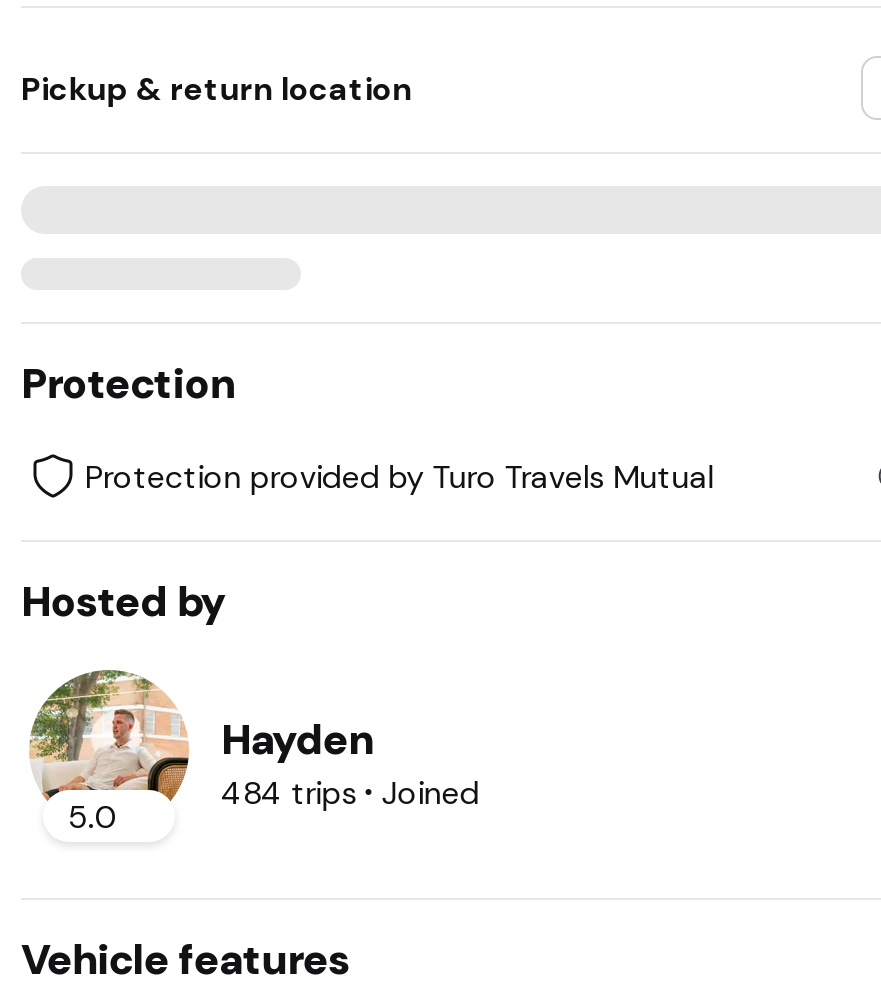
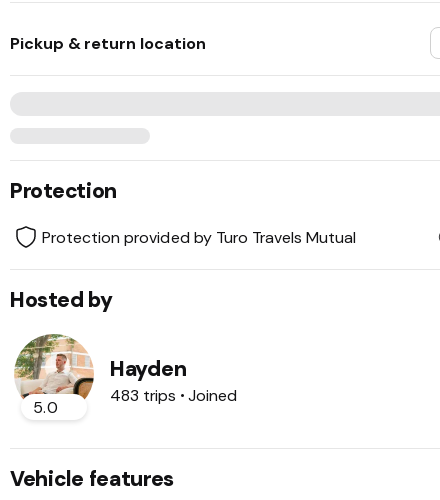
[221,774,480,810] 484 trips • Joined -> [110,386,237,404] 483 trips • Joined

